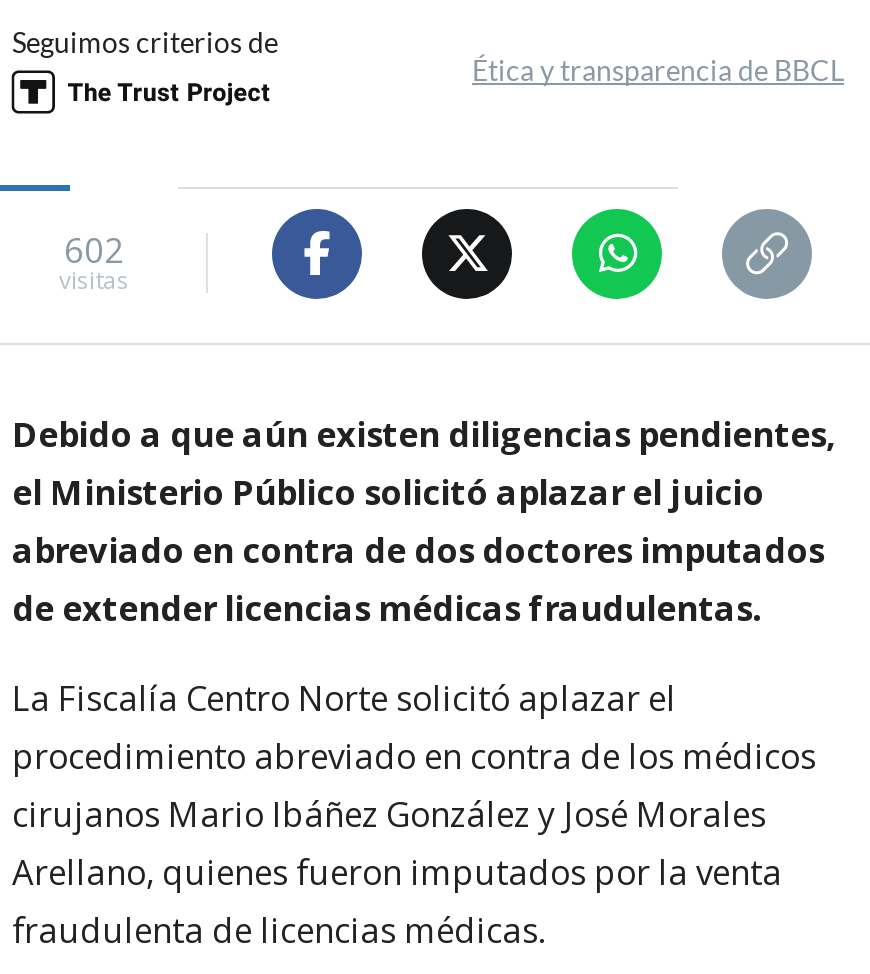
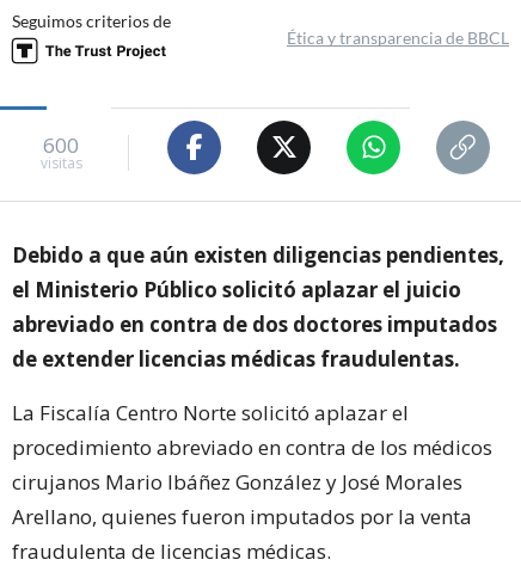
[64,228,124,274] 602 -> [43,132,79,159] 600

